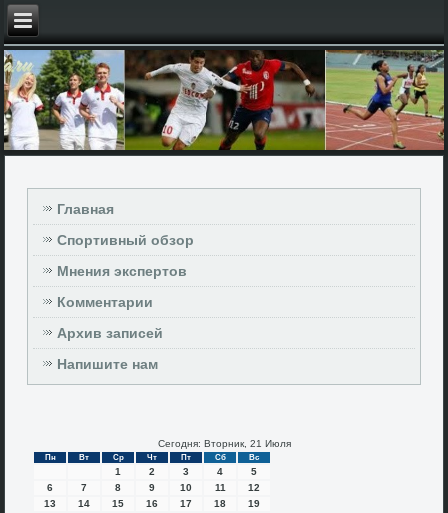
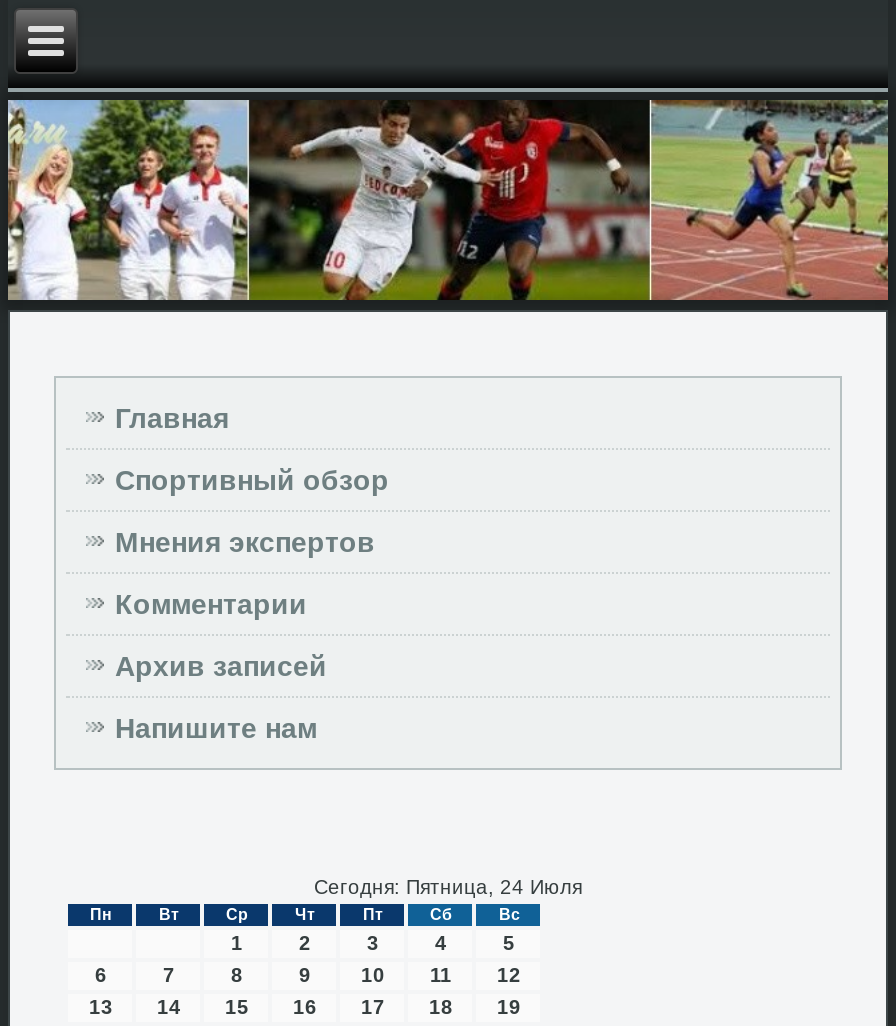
[157,438,290,449] Сегодня: Вторник, 21 Июля -> [314,876,582,898] Сегодня: Пятница, 24 Июля

